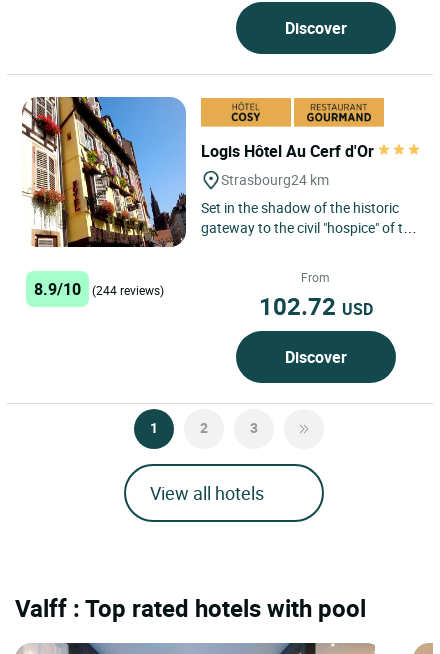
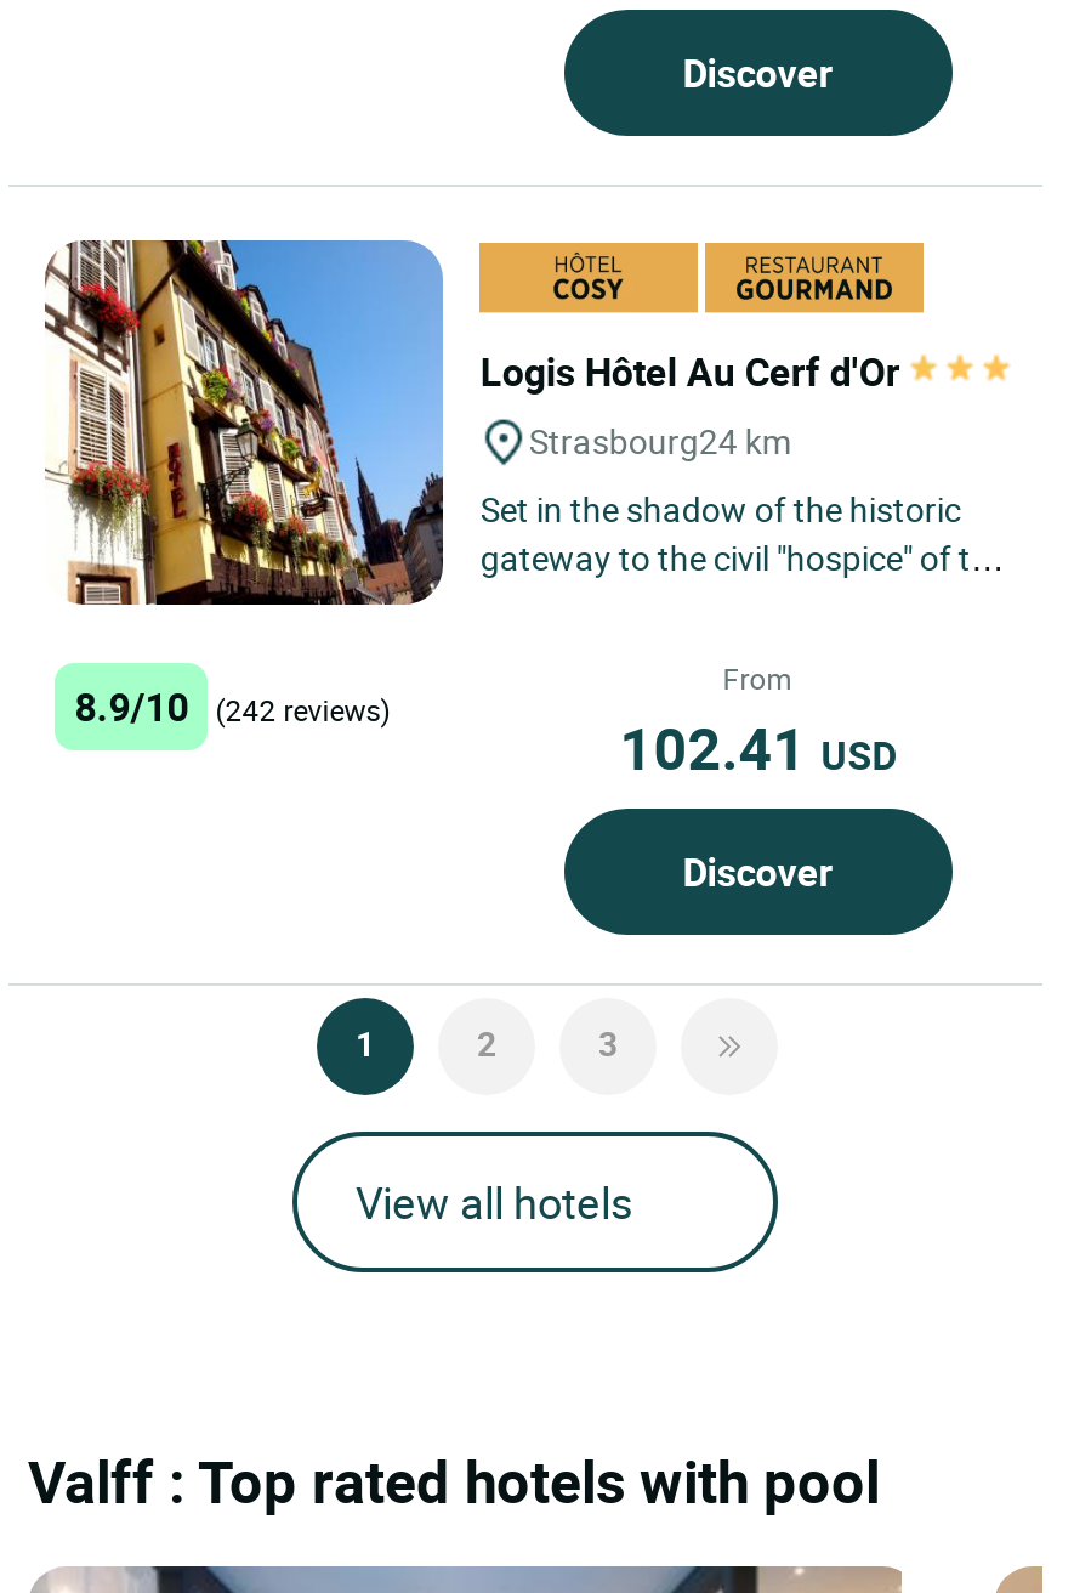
[34,277,164,299] 8.9/10 (244 reviews) -> [75,679,390,732] 8.9/10 (242 reviews)
[259,289,373,321] 102.72 USD -> [619,708,896,786] 102.41 USD

